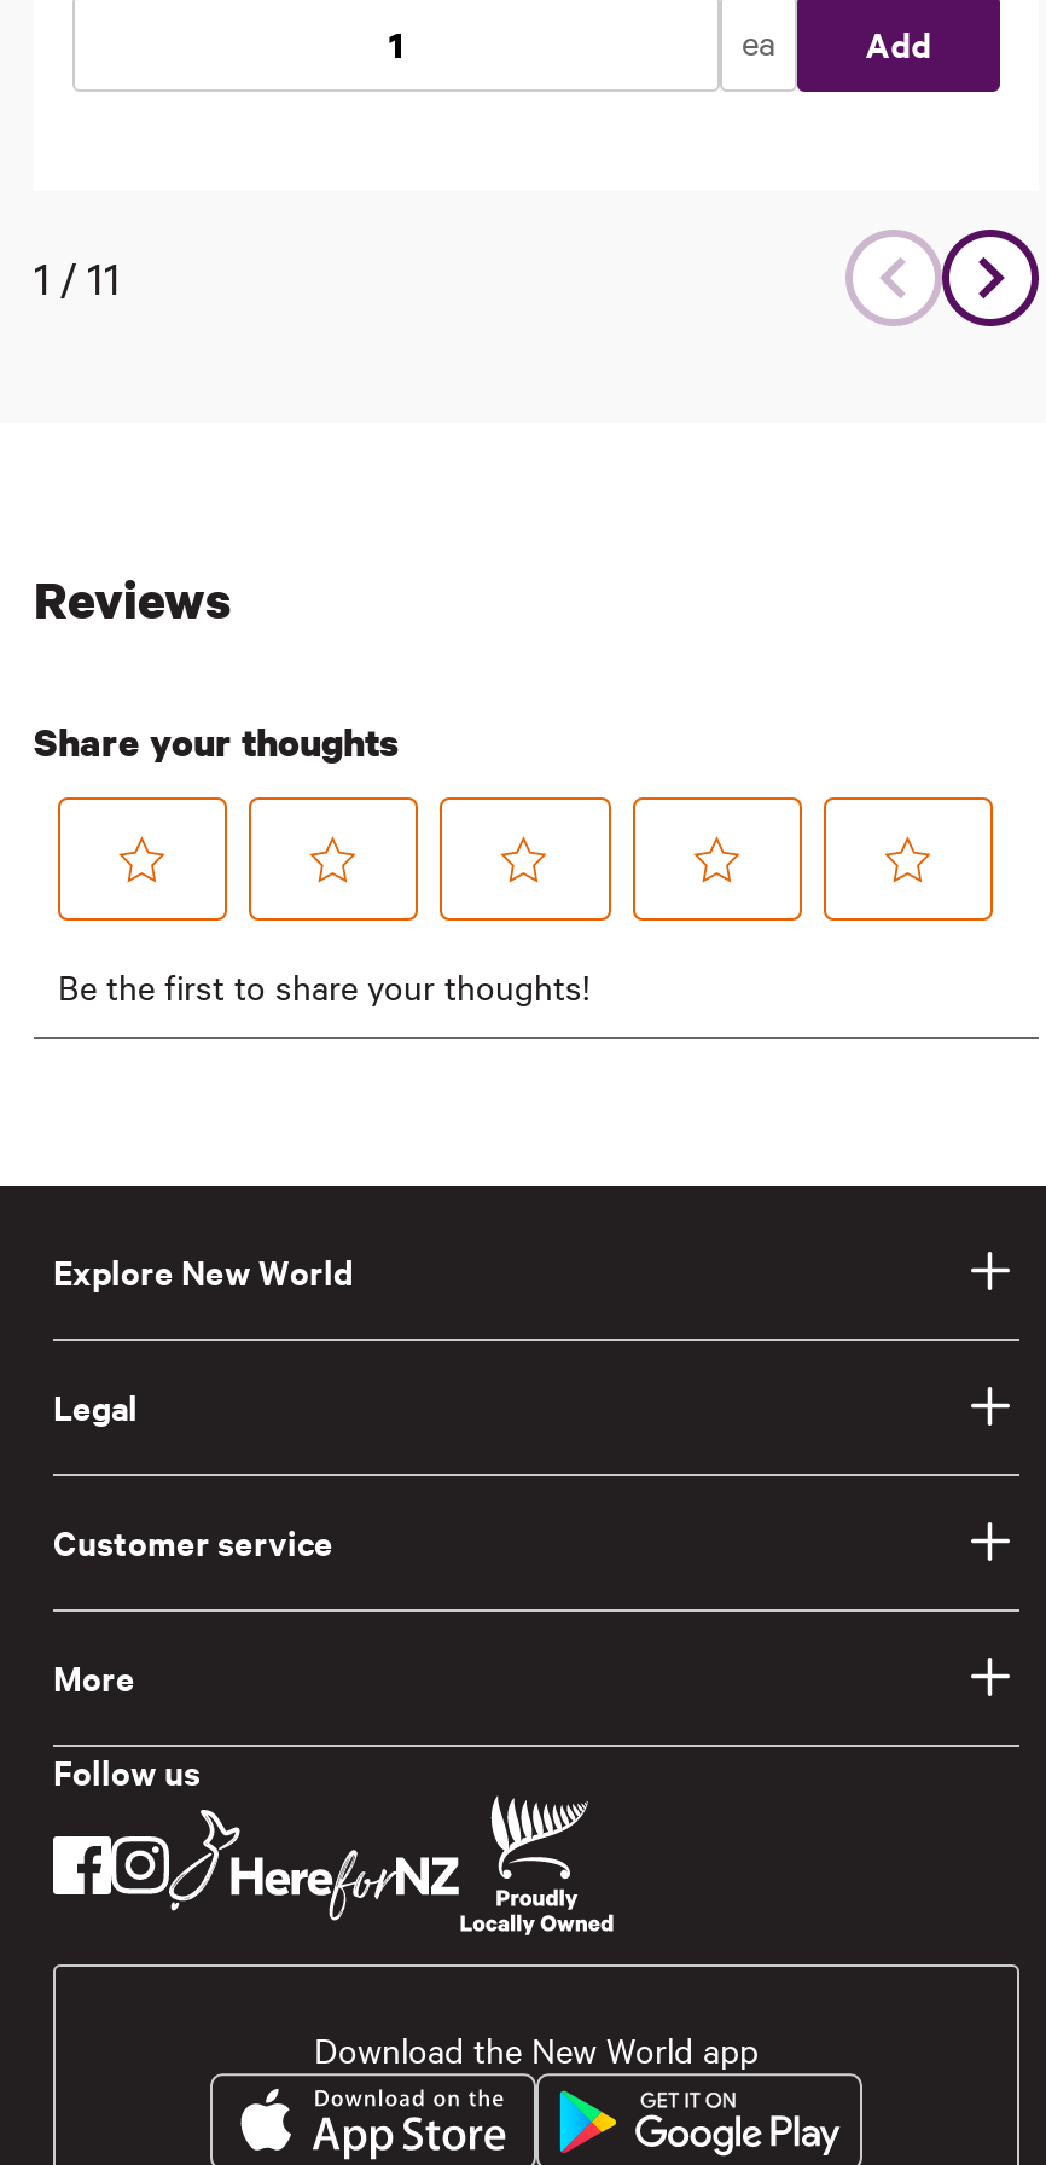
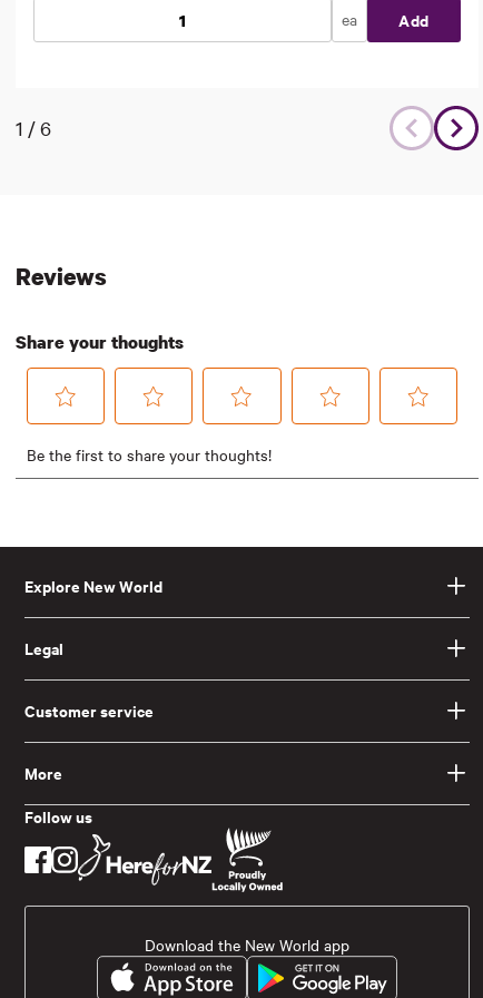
[34,249,121,304] 1 / 11 -> [16,115,51,140] 1 / 6

